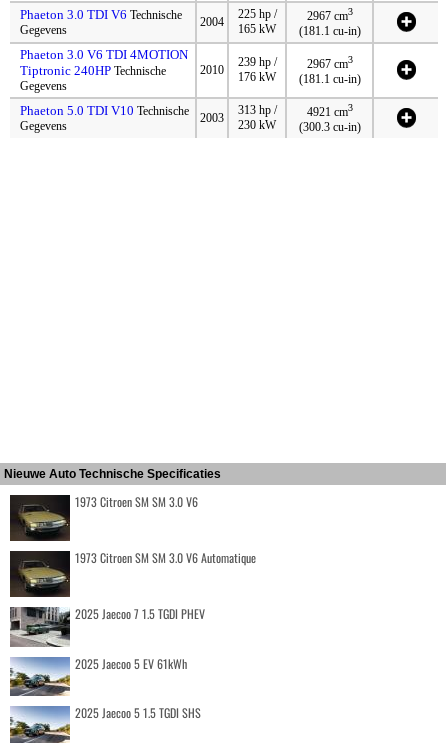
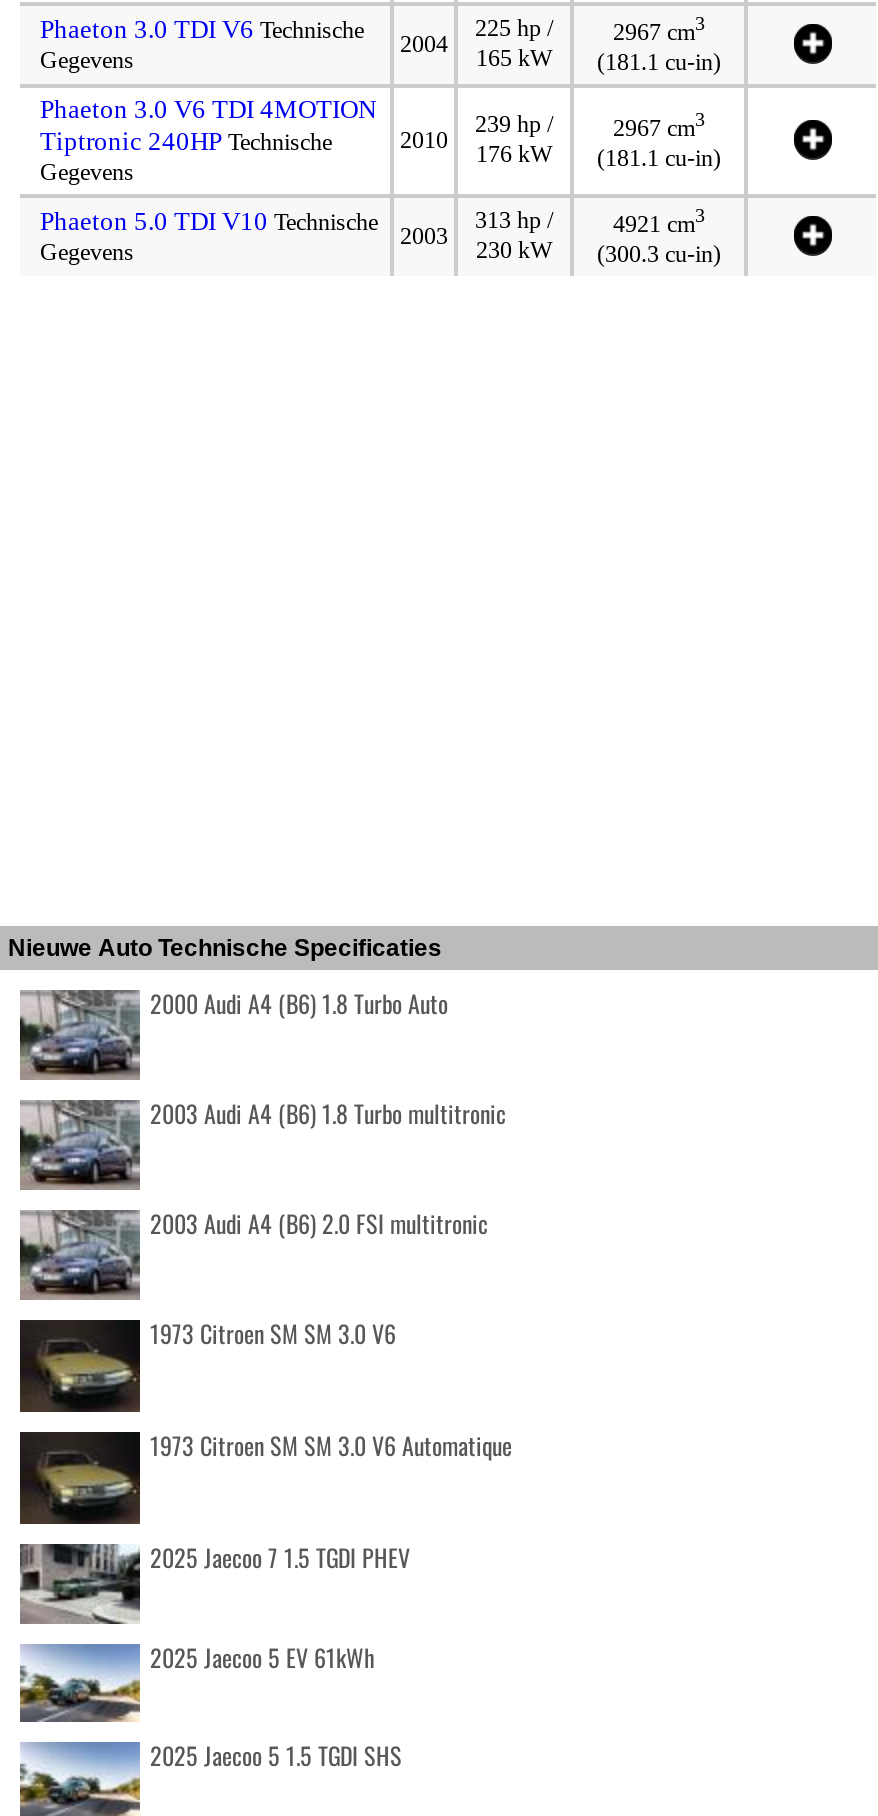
none -> [20,985,506,1239] [image] | 2000 Audi A4 (B6) 1.8 Turbo Auto | 2003 Audi A4 (B6) 1.8 Turbo multitronic | 2003 Audi A4 (B6) 2.0 FSI multitronic
none -> [20,1098,140,1192] [image]
none -> [20,1208,140,1298] [image]

